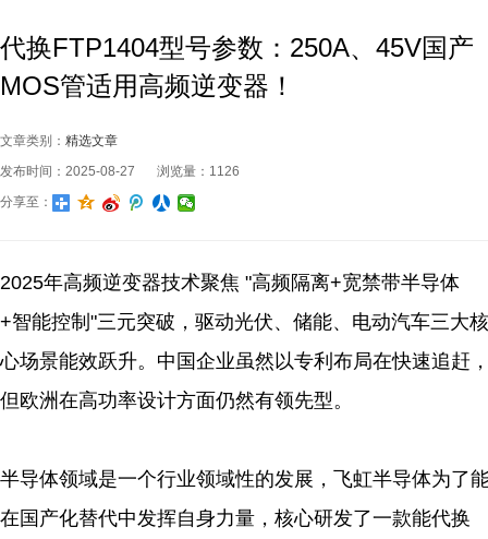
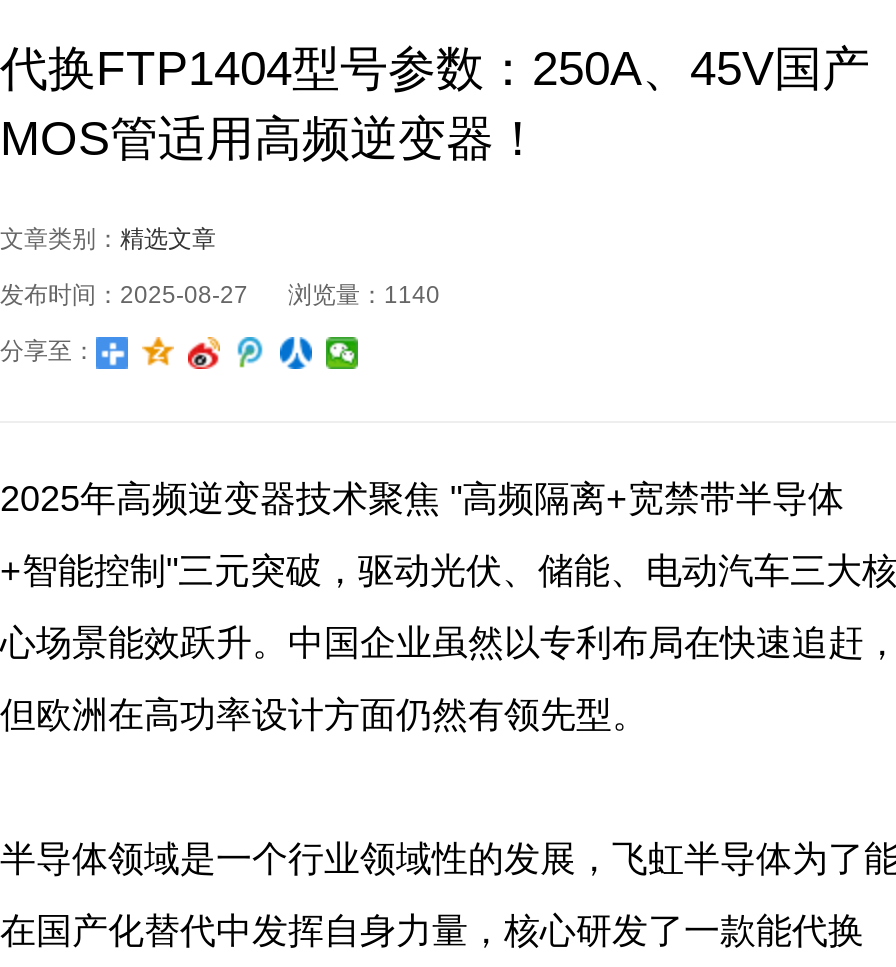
[0,164,240,179] 发布时间：2025-08-27 浏览量：1126 -> [0,282,440,310] 发布时间：2025-08-27 浏览量：1140

